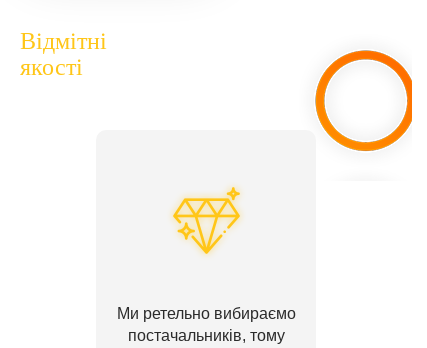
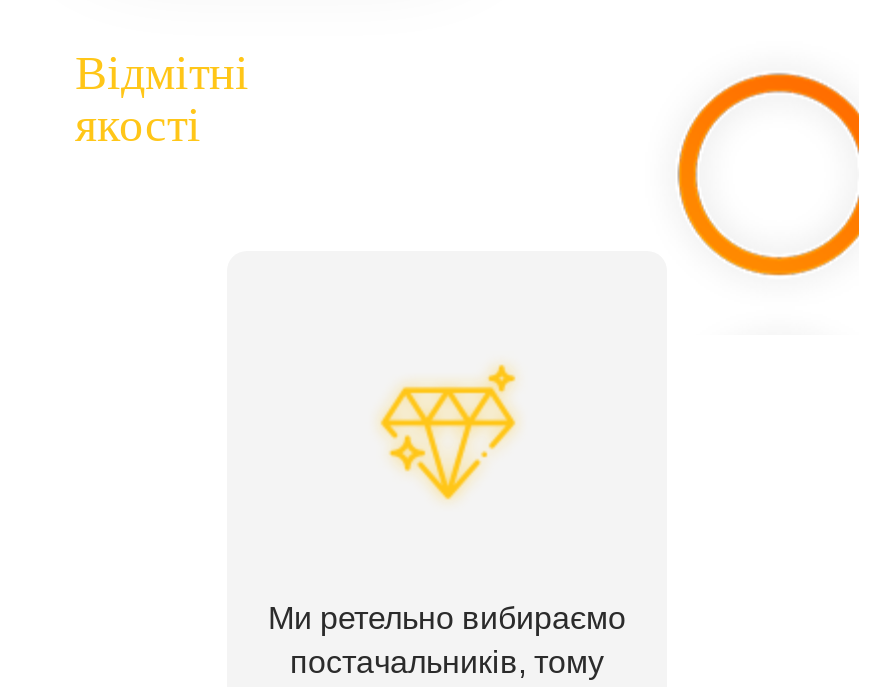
[314,41,413,152] [image] -> [665,71,861,293] [image]

